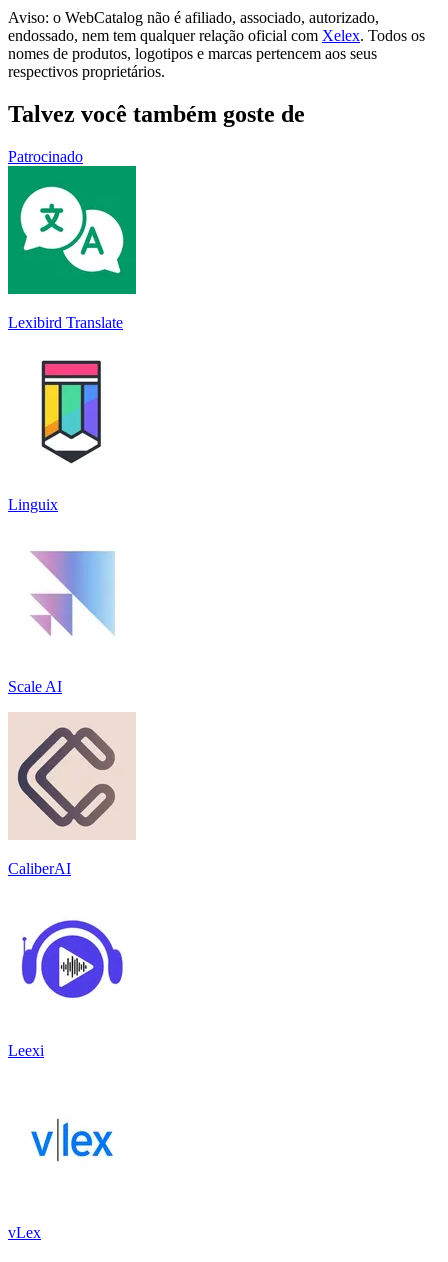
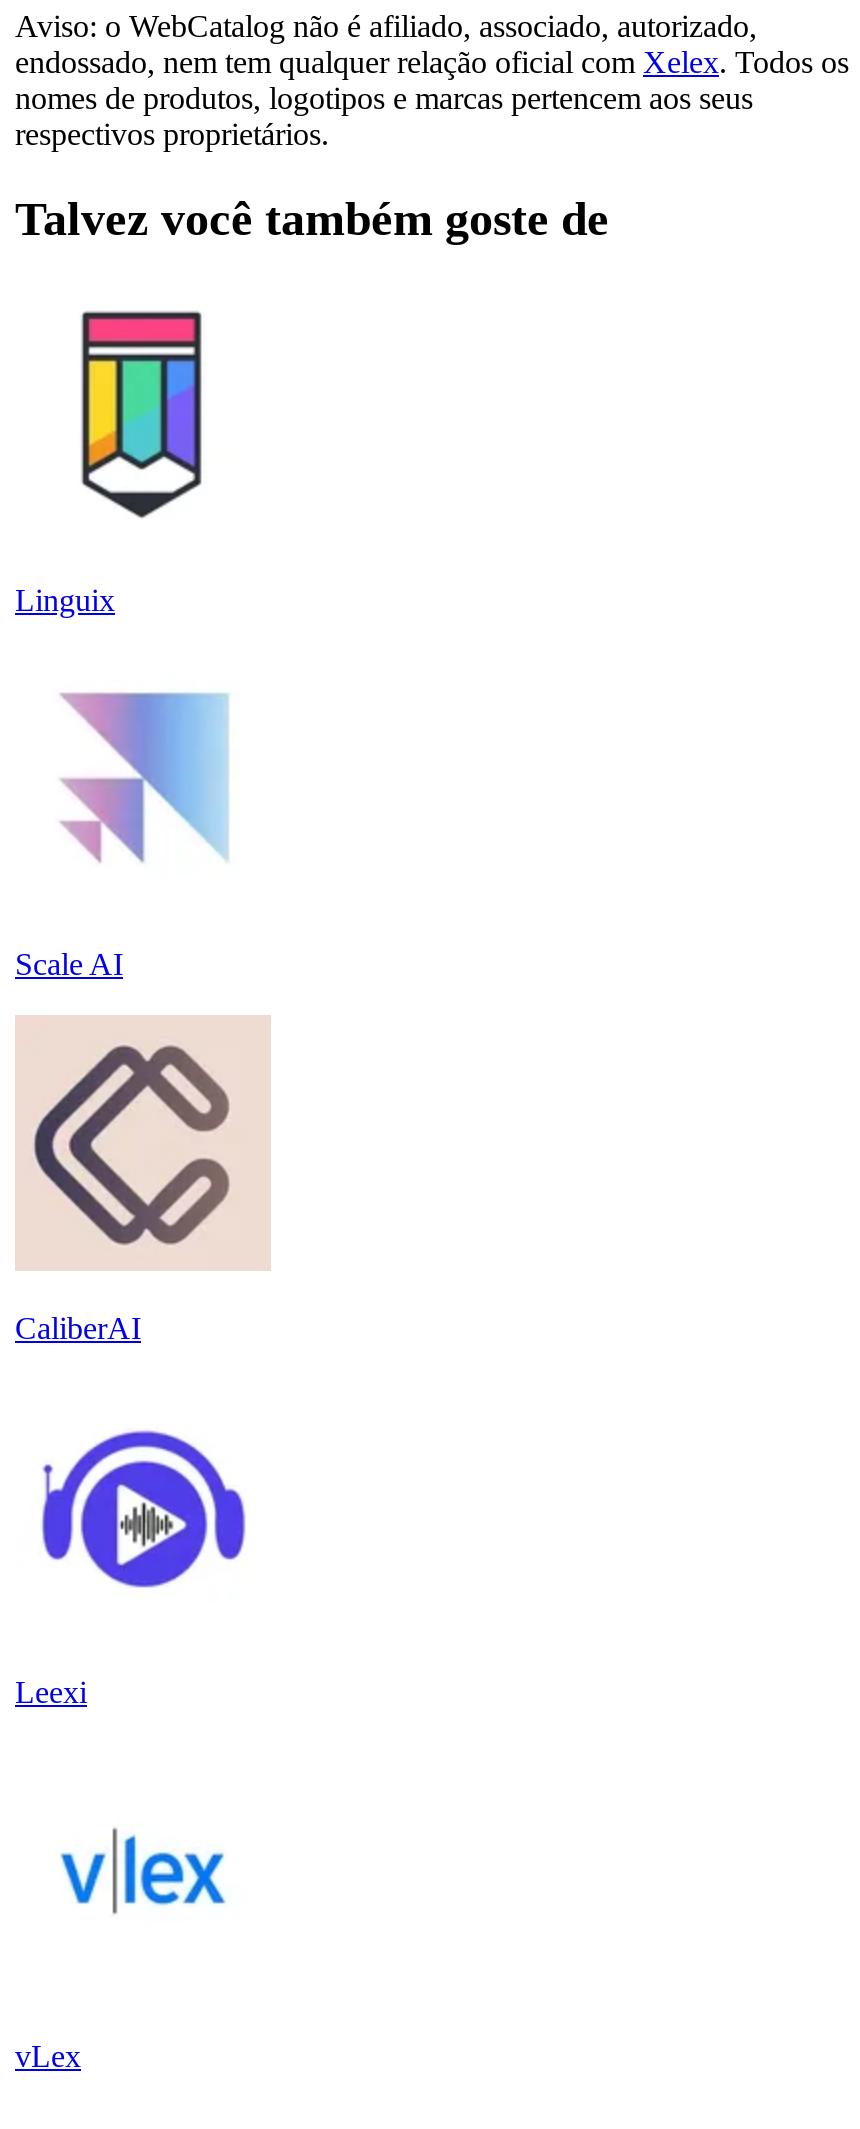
[8,148,83,165] Patrocinado -> none
[7,165,137,331] [image] | Lexibird Translate -> none

